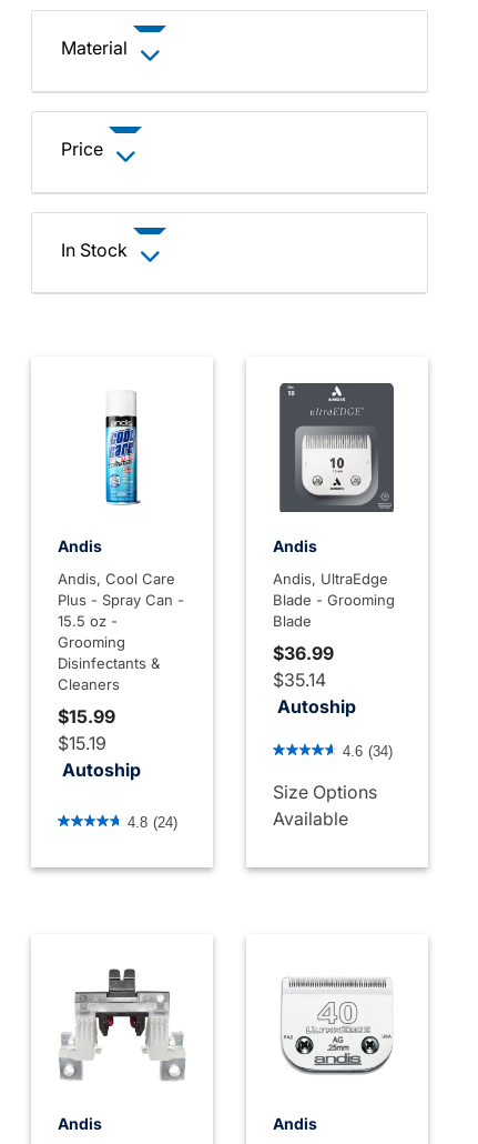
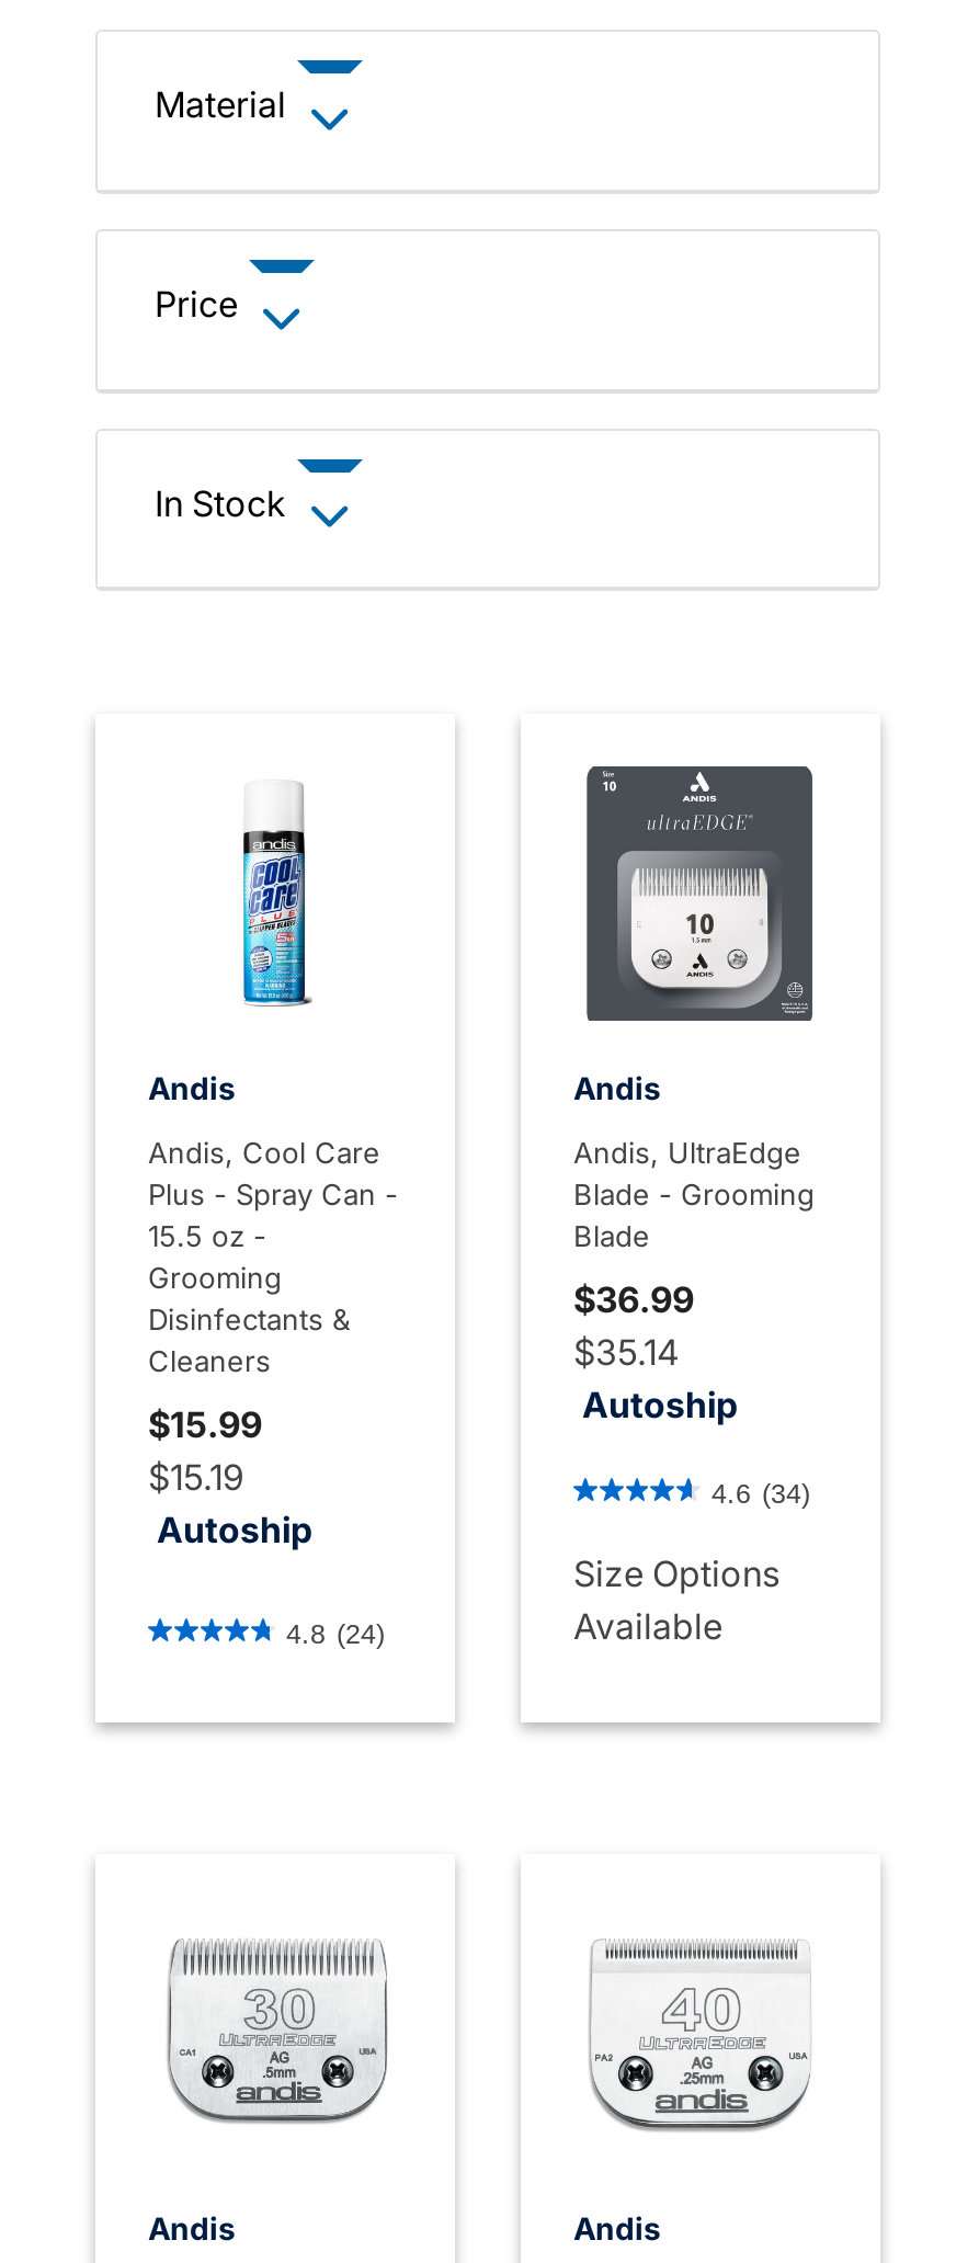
[58,967,186,1082] [image] -> [150,1922,400,2143] [image]

